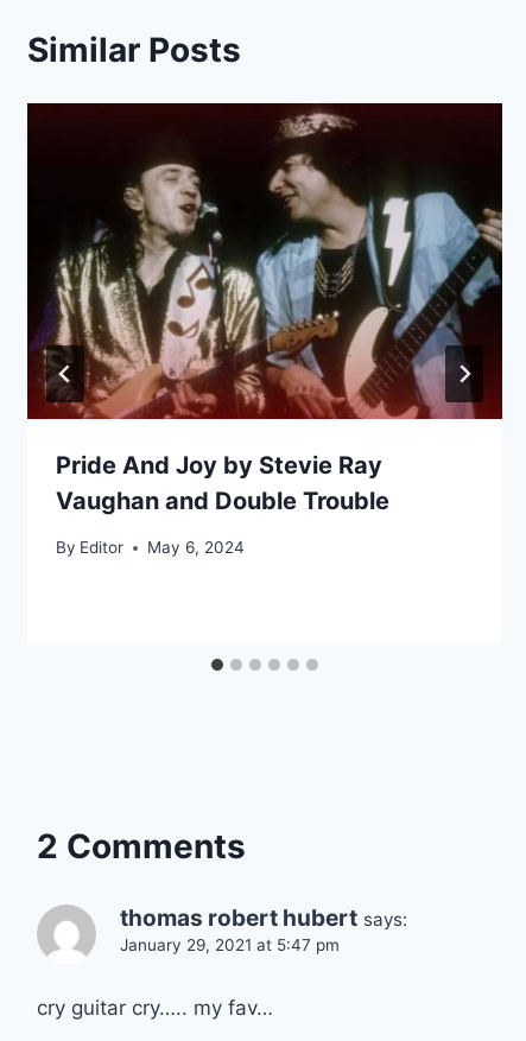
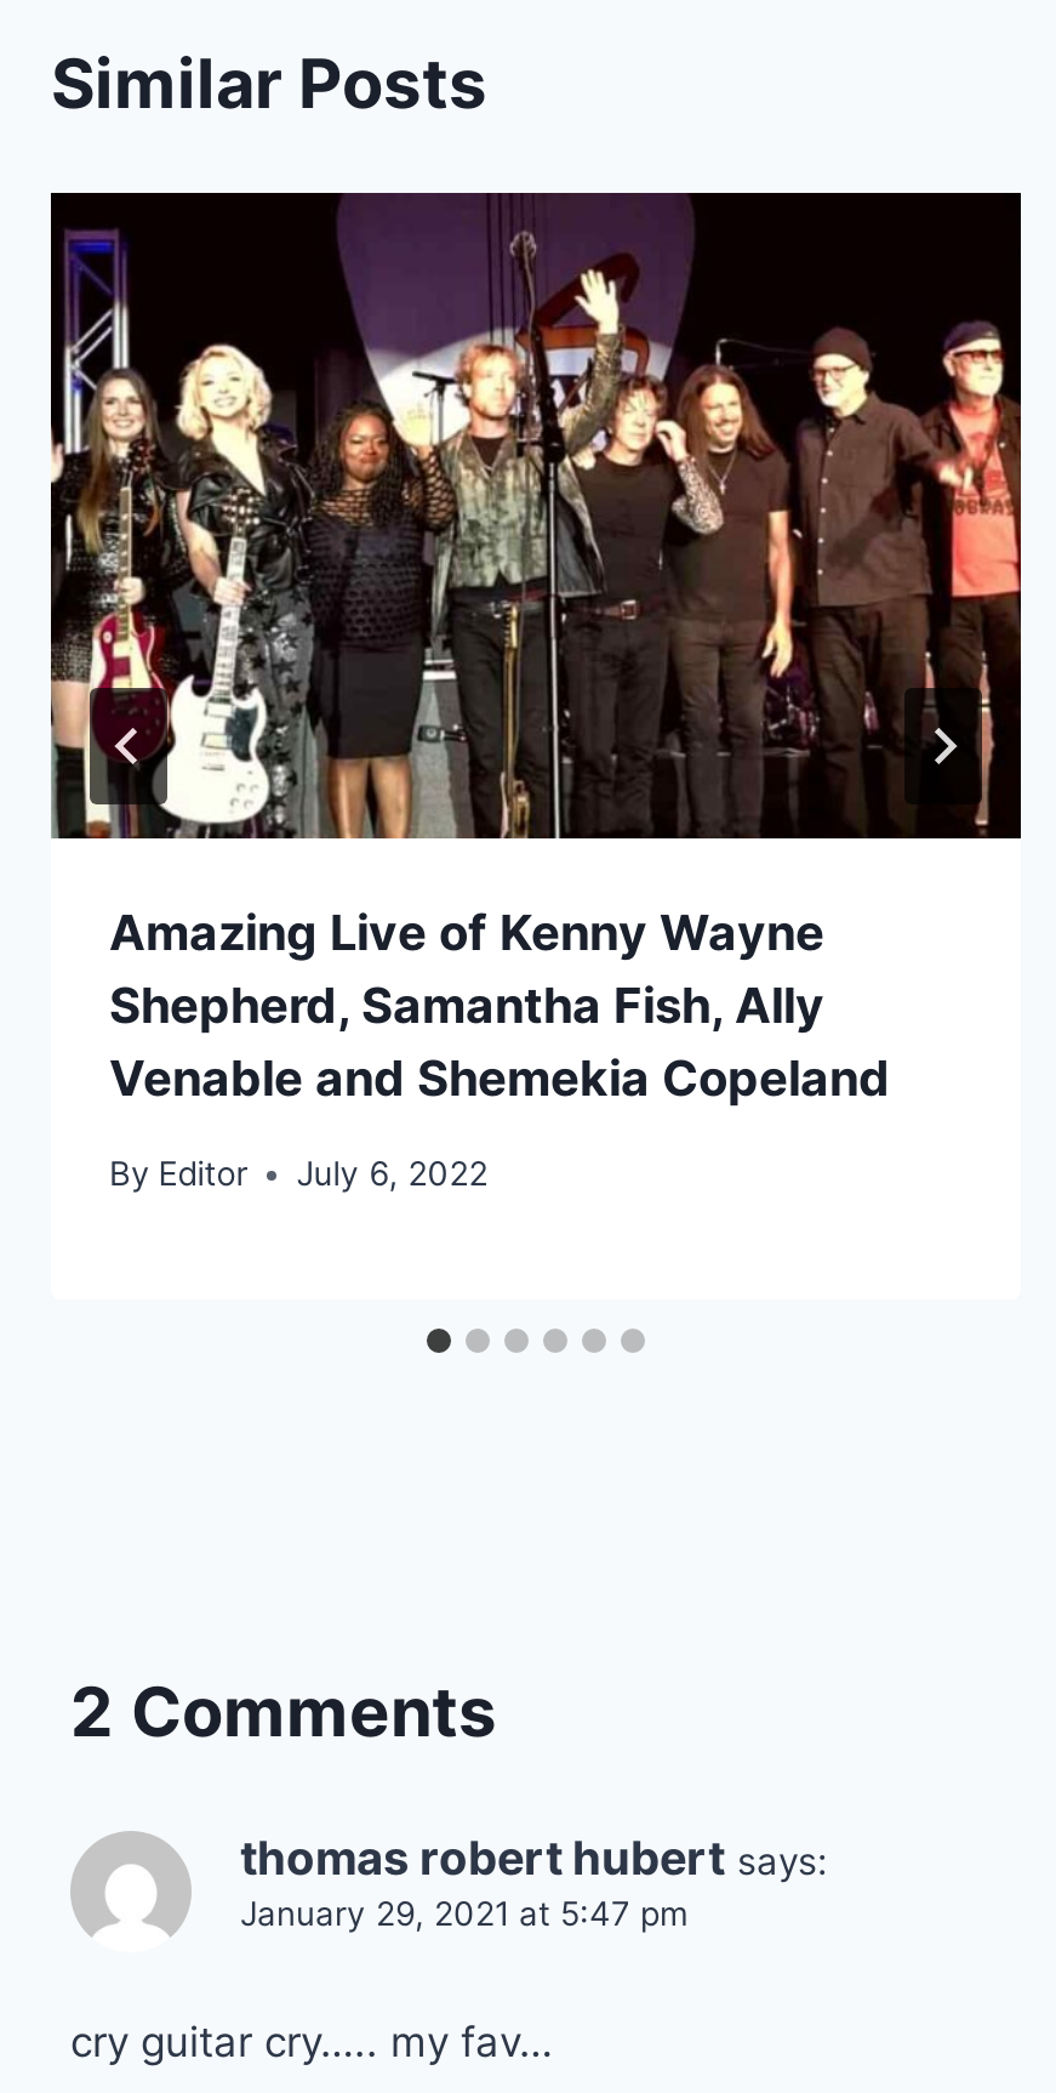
[26,103,502,516] [image] | Pride And Joy by Stevie Ray | Vaughan and Double Trouble -> [48,193,1023,1109] [image] | Amazing Live of Kenny Wayne | Shepherd, Samantha Fish, Ally | Venable and Shemekia Copeland
[56,538,245,557] By Editor May 6, 2024 -> [109,1154,488,1193] By Editor July 6, 2022
moved [56,538,124,557] -> [109,1154,248,1193]: By Editor

